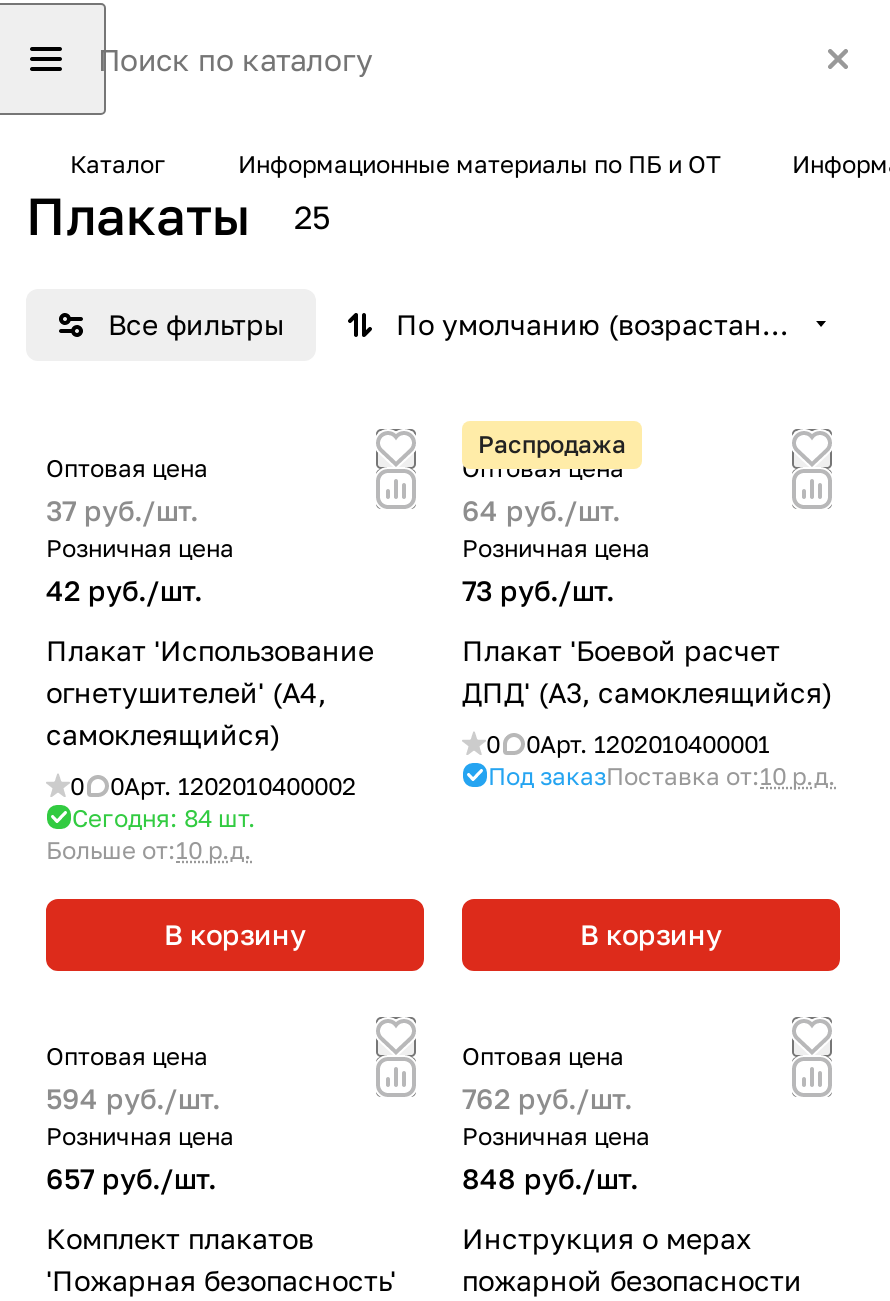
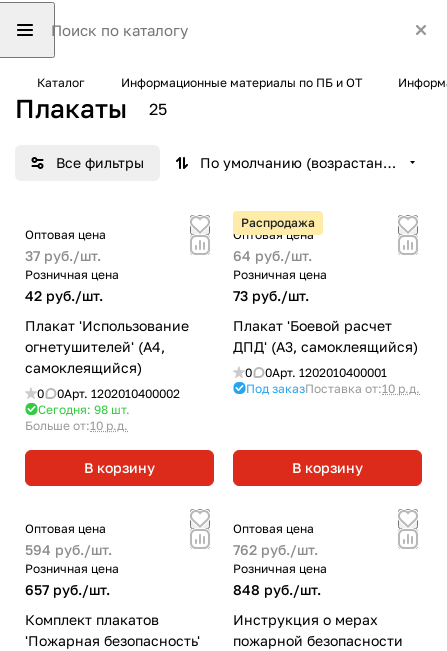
[72,803,256,833] Сегодня: 84 шт. -> [38,402,130,417] Сегодня: 98 шт.

